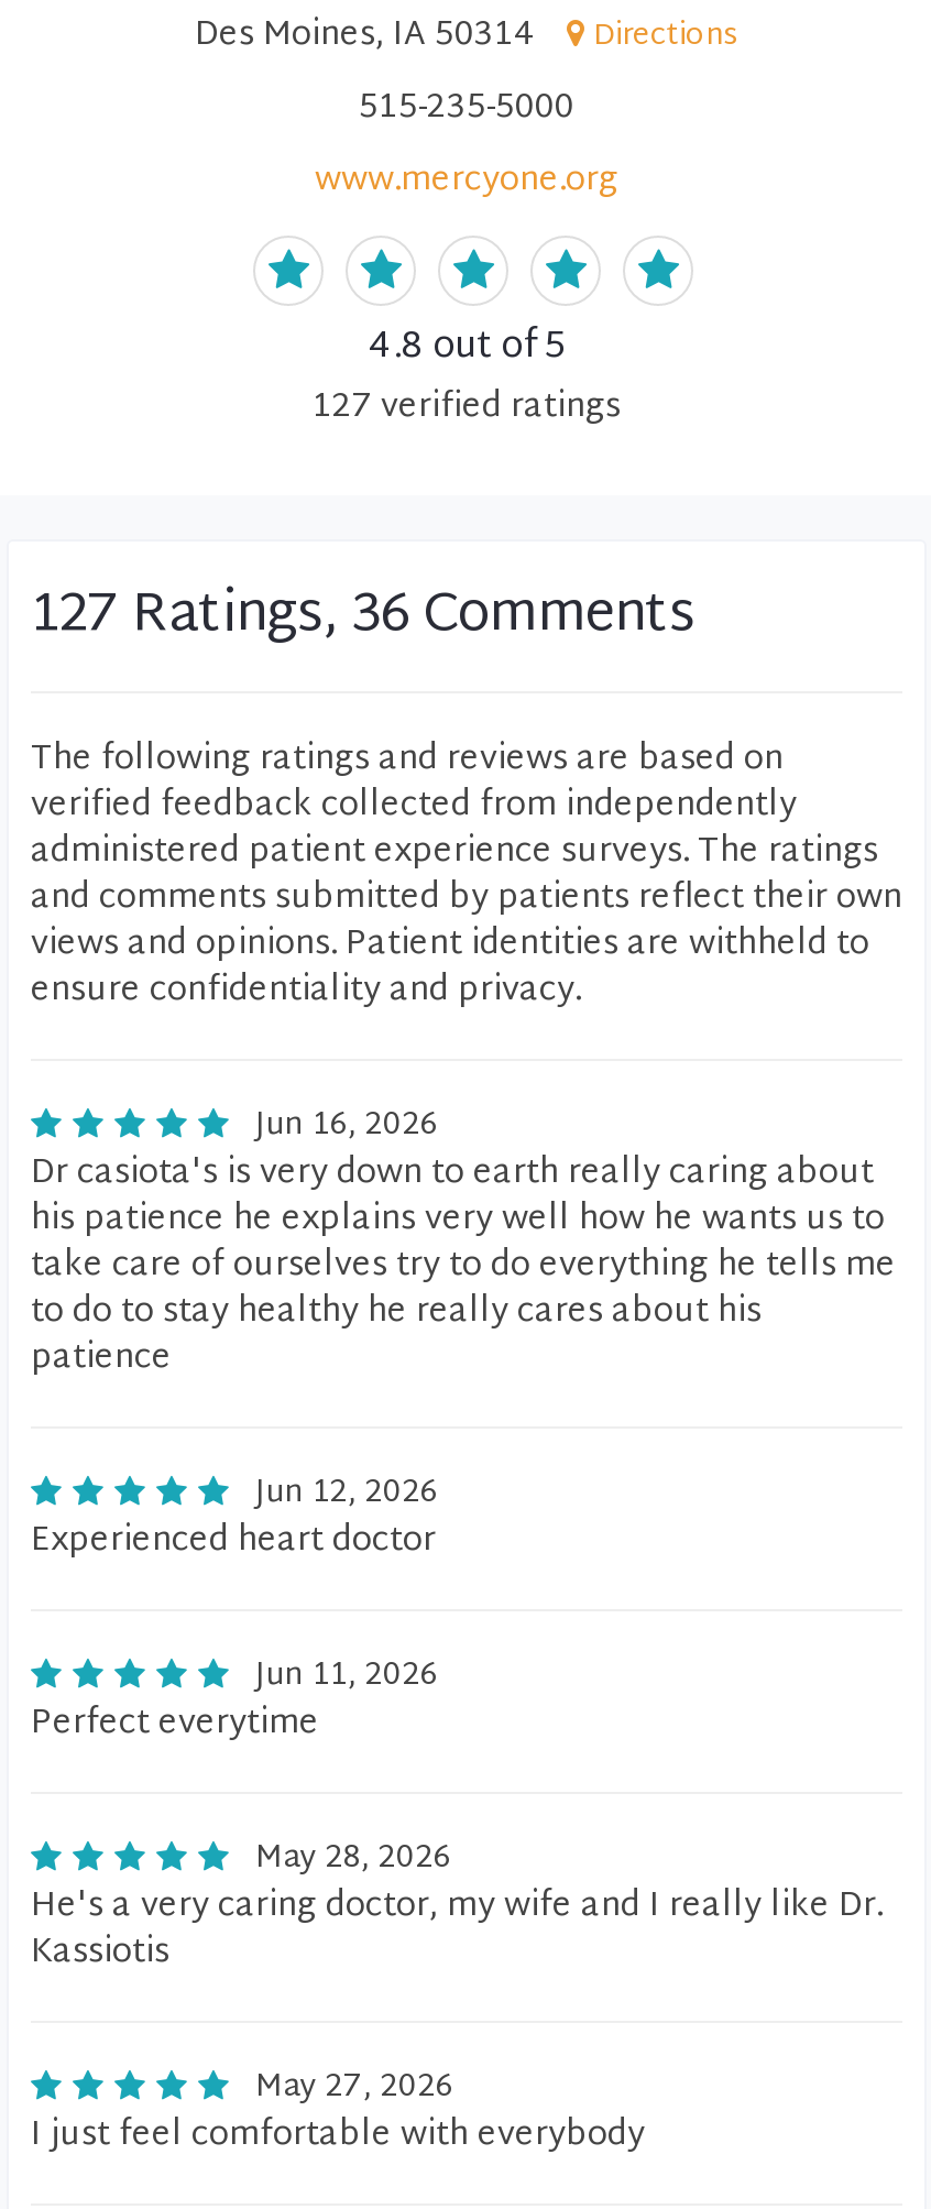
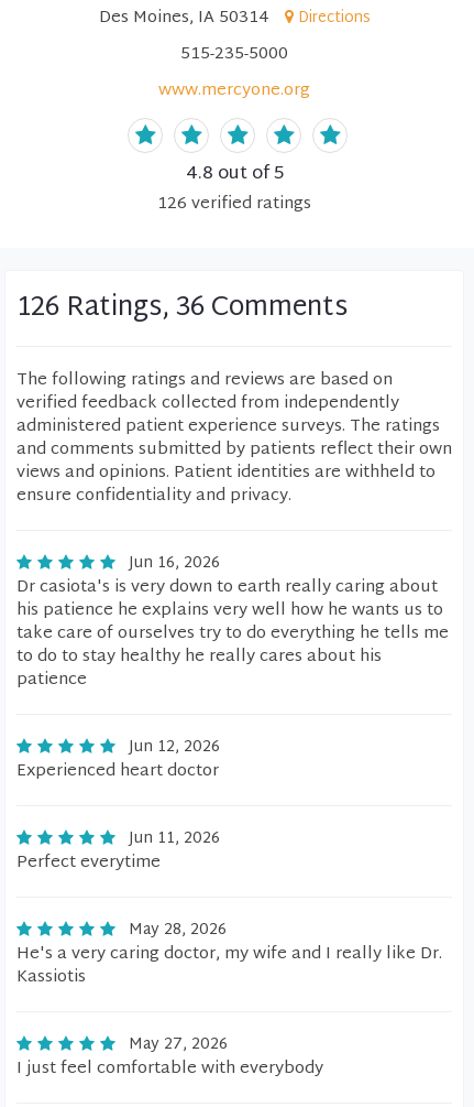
[313,379,621,438] 127 verified ratings -> [157,189,311,219] 126 verified ratings
[31,568,695,665] 127 Ratings, 36 Comments -> [16,284,348,333] 126 Ratings, 36 Comments

